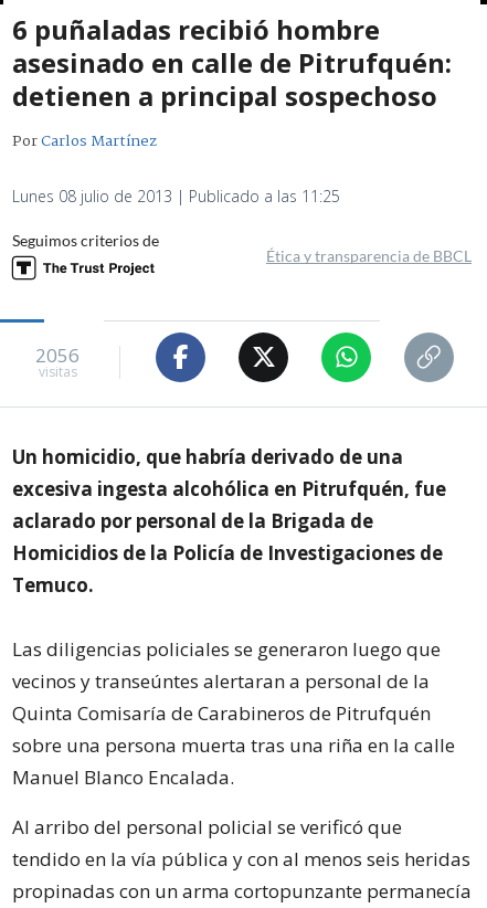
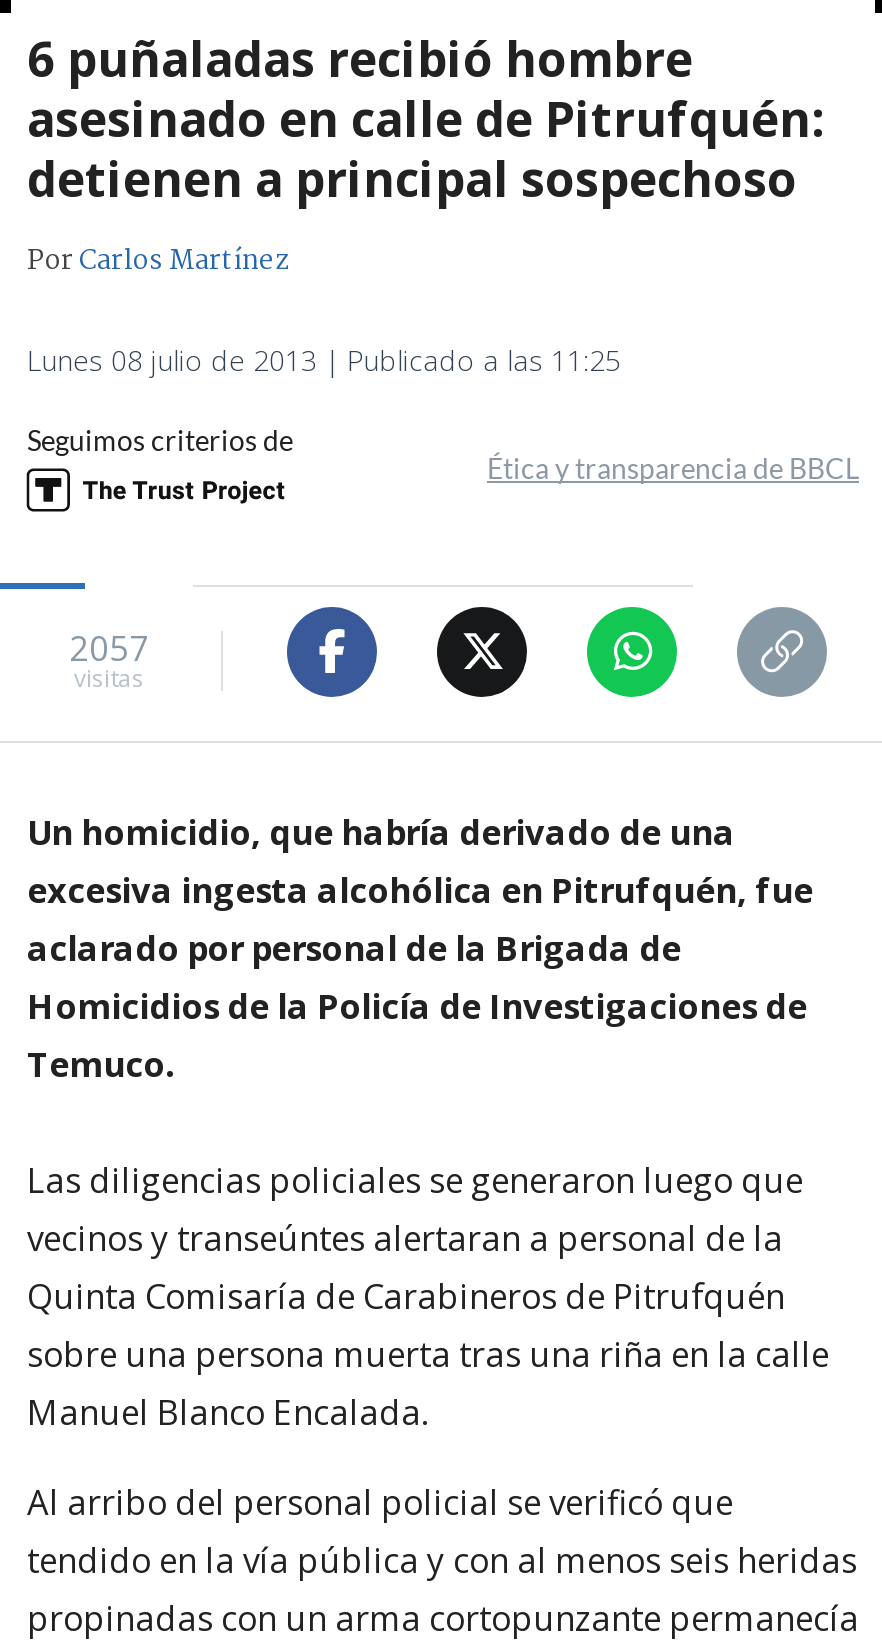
[35,343,80,368] 2056 -> [69,626,149,672] 2057

